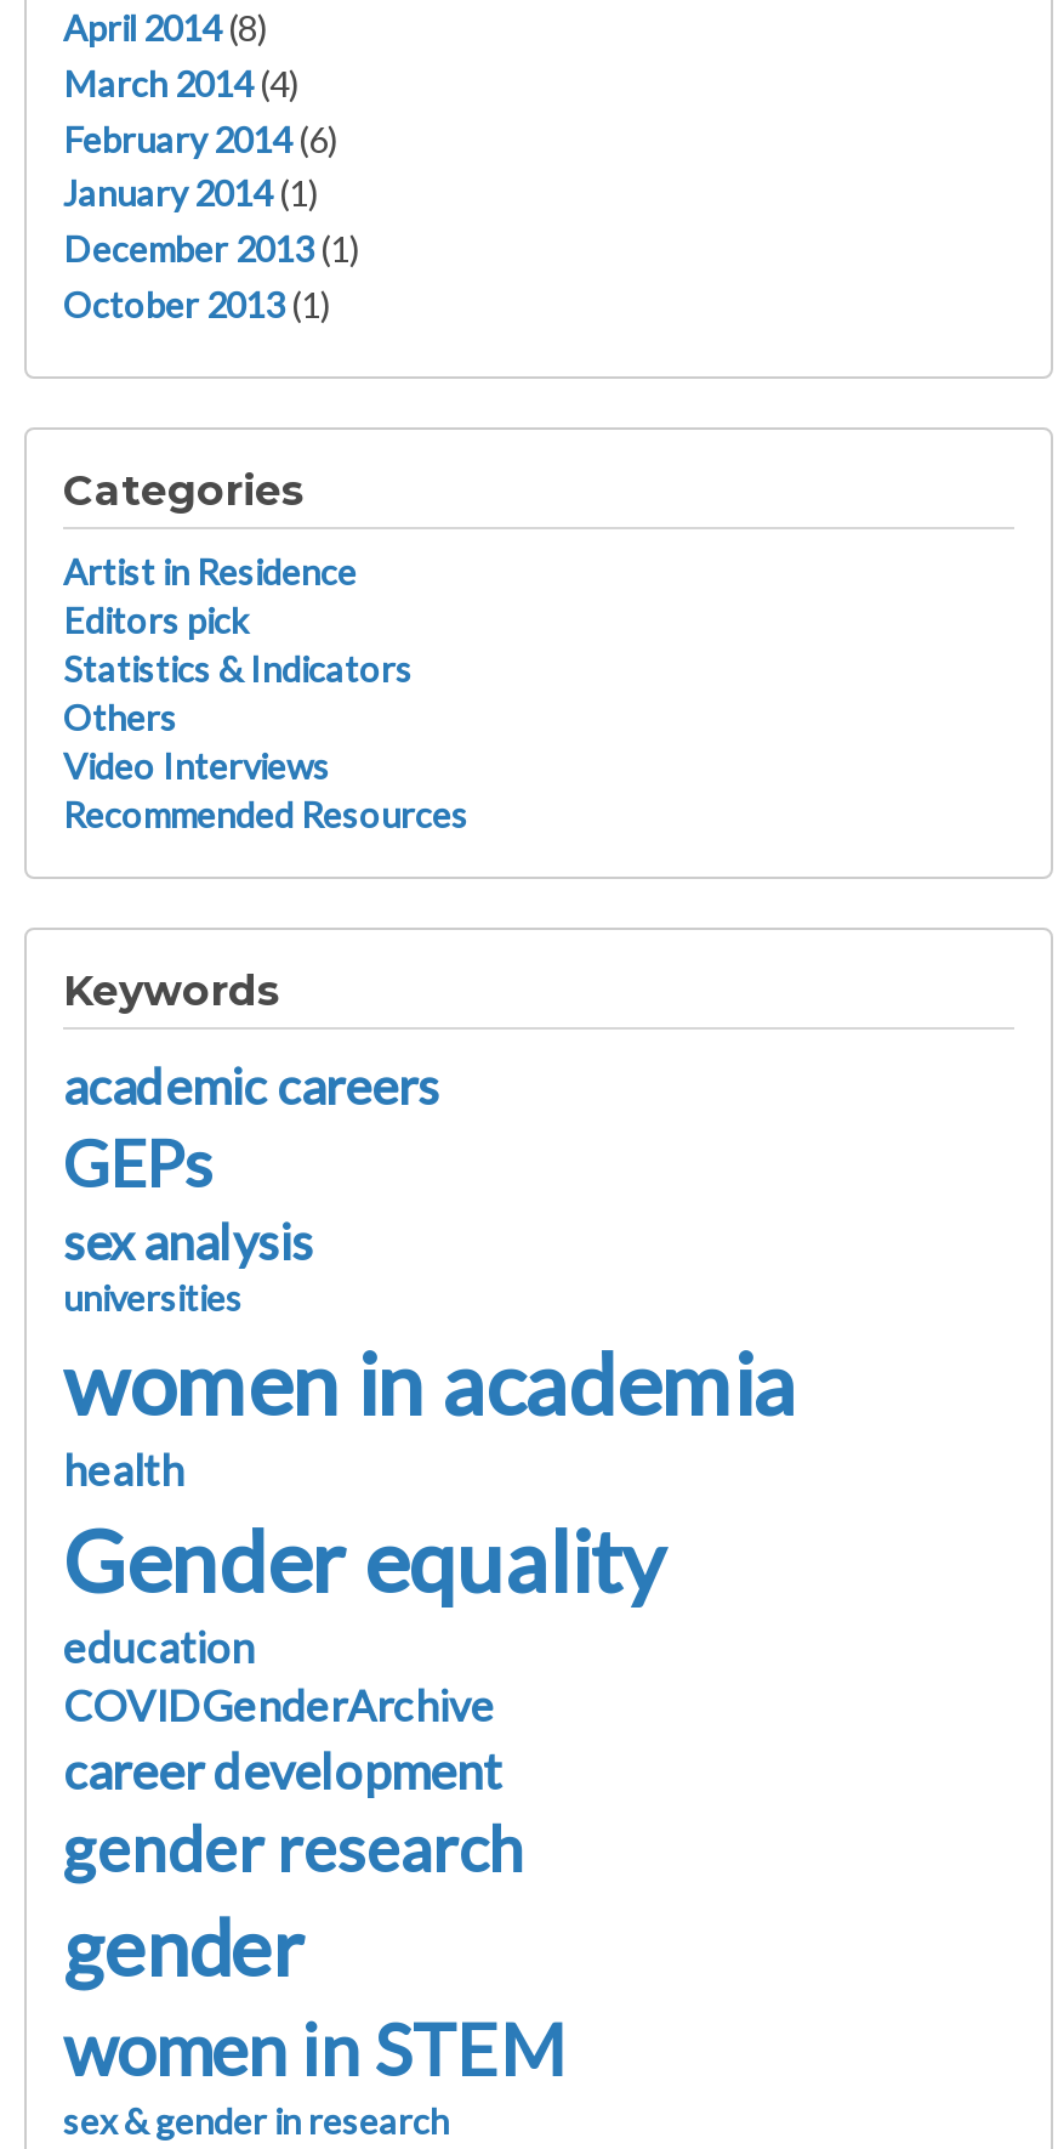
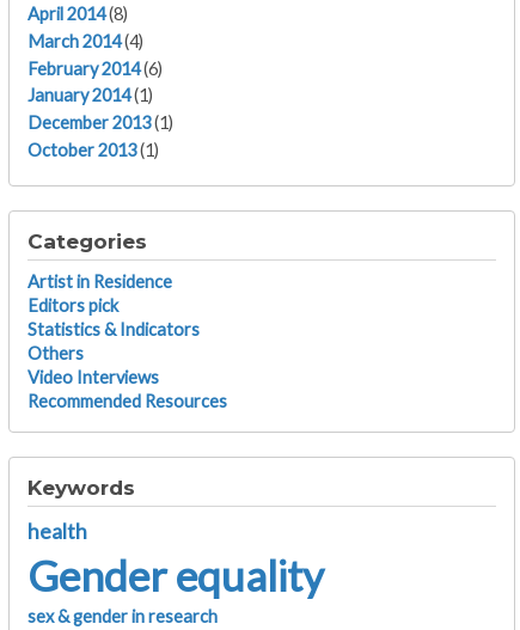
[63,1056,796,1433] academic careers | GEPs | sex analysis | universities | women in academia -> none
[63,1622,568,2091] education | COVIDGenderArchive | career development | gender research | gender | women in STEM -> none

